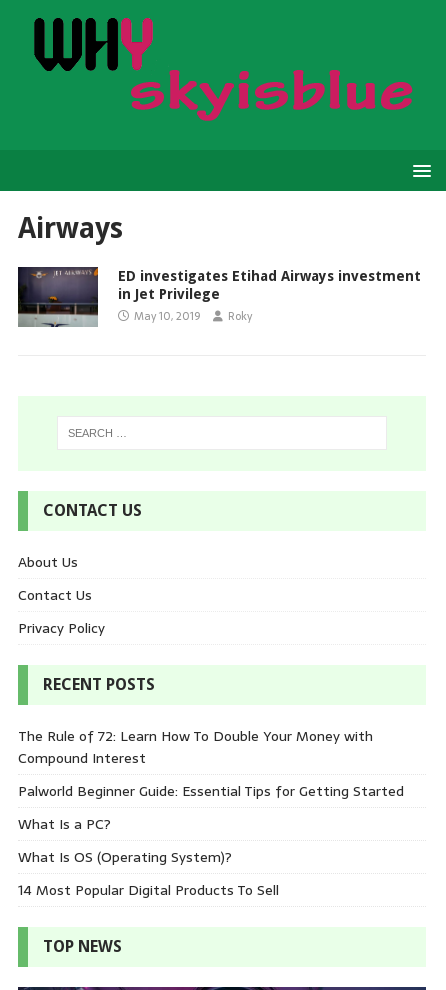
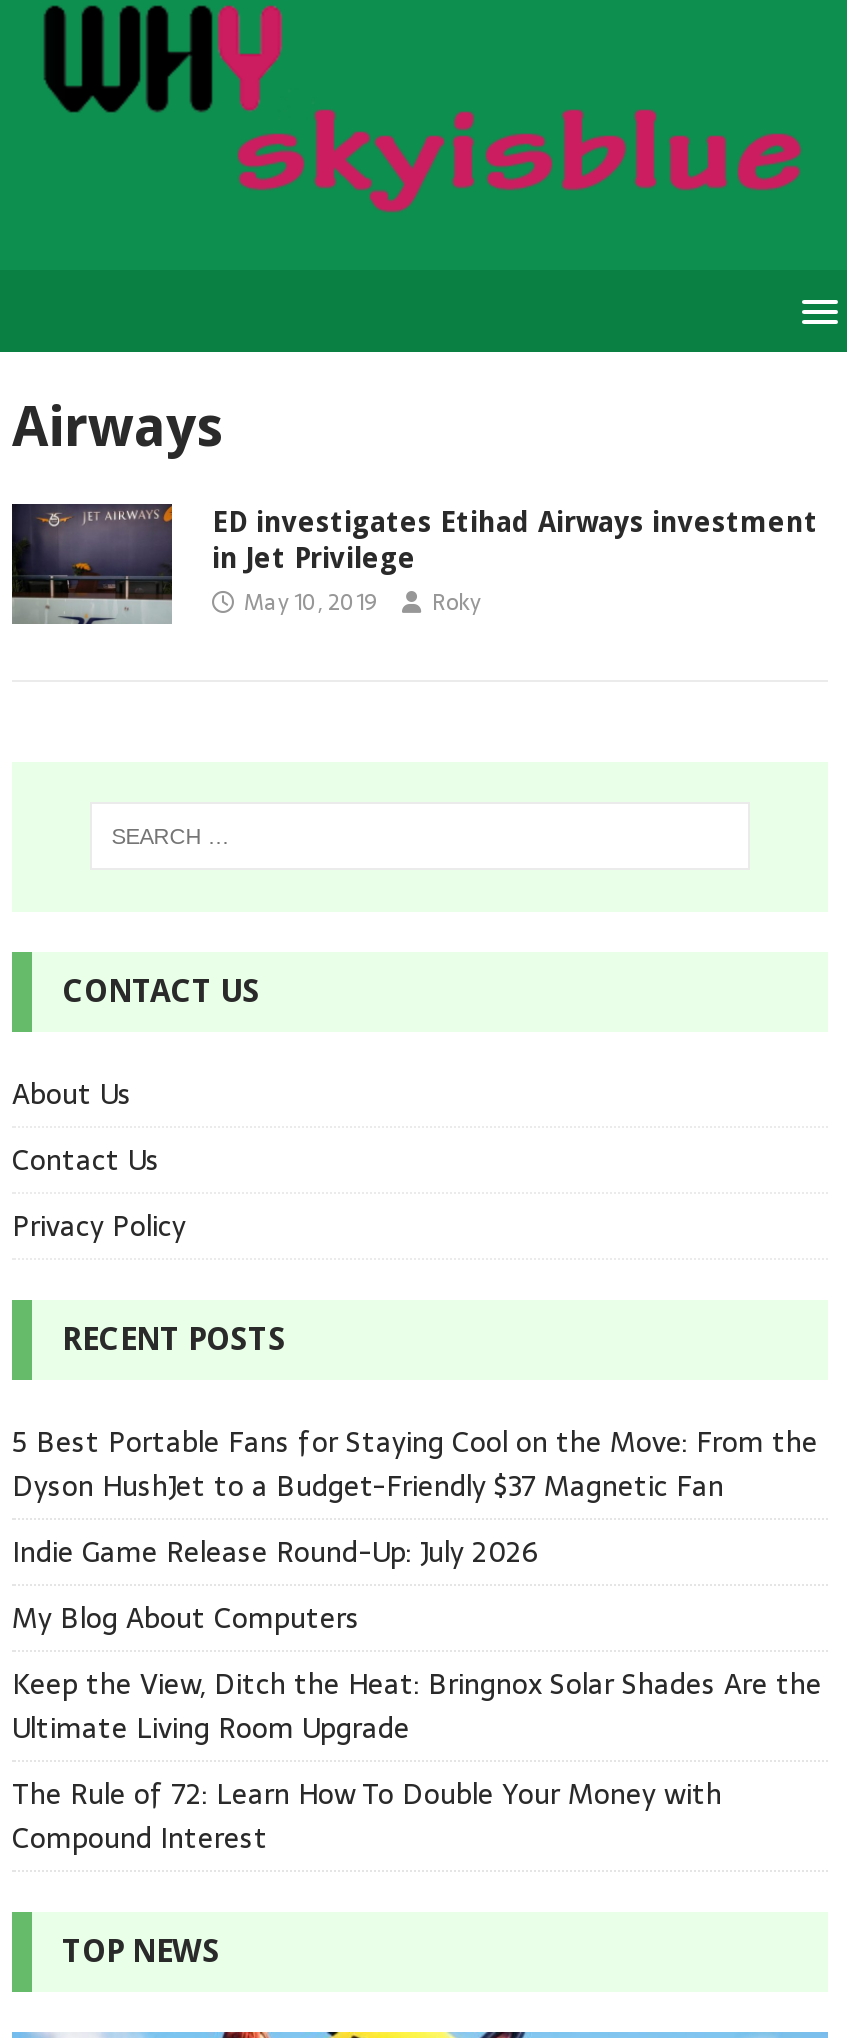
none -> [12,1420,822,1750] 5 Best Portable Fans for Staying Cool on the Move: From the | Dyson HushJet to a Budget-Friendly $37 Magnetic Fan | Indie Game Release Round-Up: July 2026 | My Blog About Computers | Keep the View, Ditch the Heat: Bringnox Solar Shades Are the | Ultimate Living Room Upgrade
moved [18,725,373,769] -> [12,1772,722,1860]: The Rule of 72: Learn How To Double Your Money with | Compound Interest
[18,780,404,901] Palworld Beginner Guide: Essential Tips for Getting Started | What Is a PC? | What Is OS (Operating System)? | 14 Most Popular Digital Products To Sell -> none

